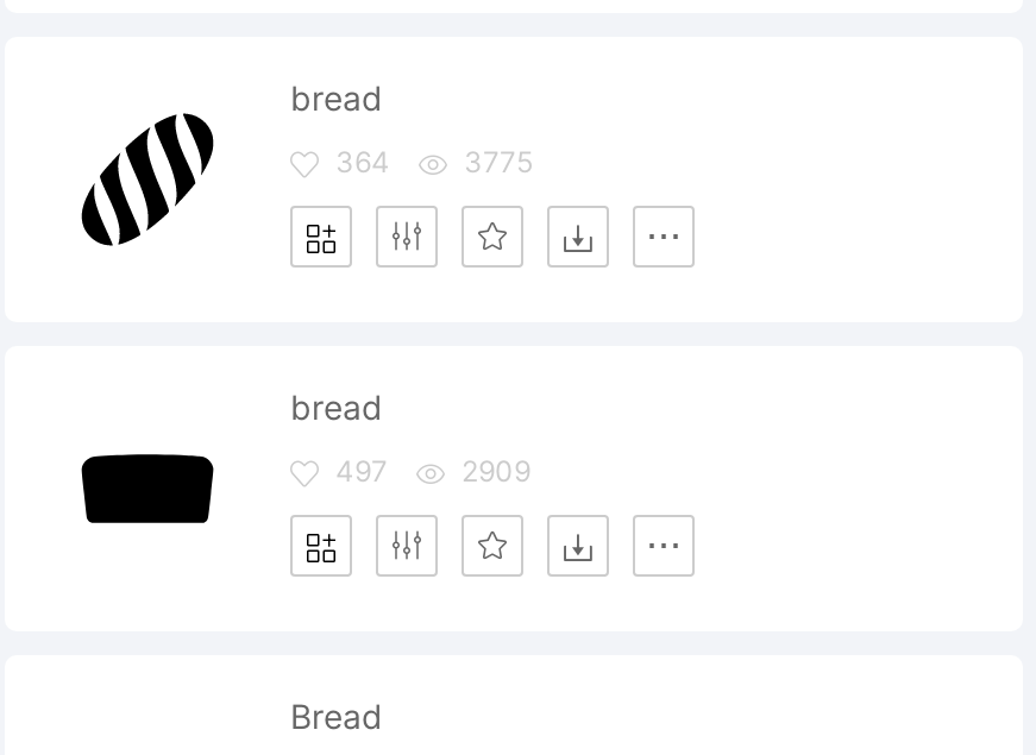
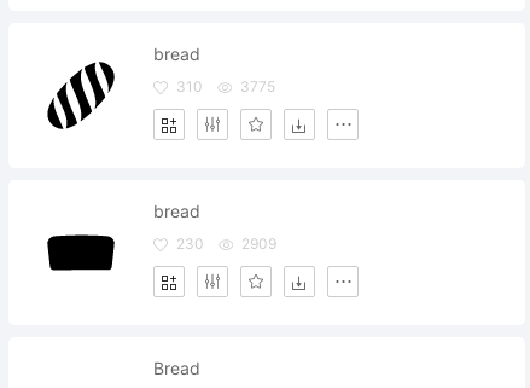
[335,144,390,180] 364 -> [176,77,203,95] 310
[335,453,388,489] 497 -> [176,234,204,253] 230

